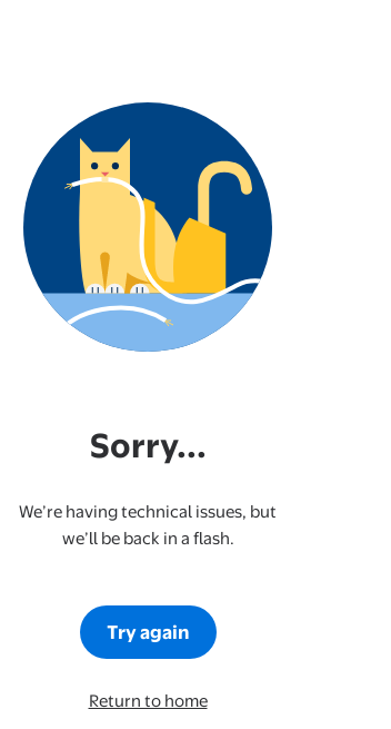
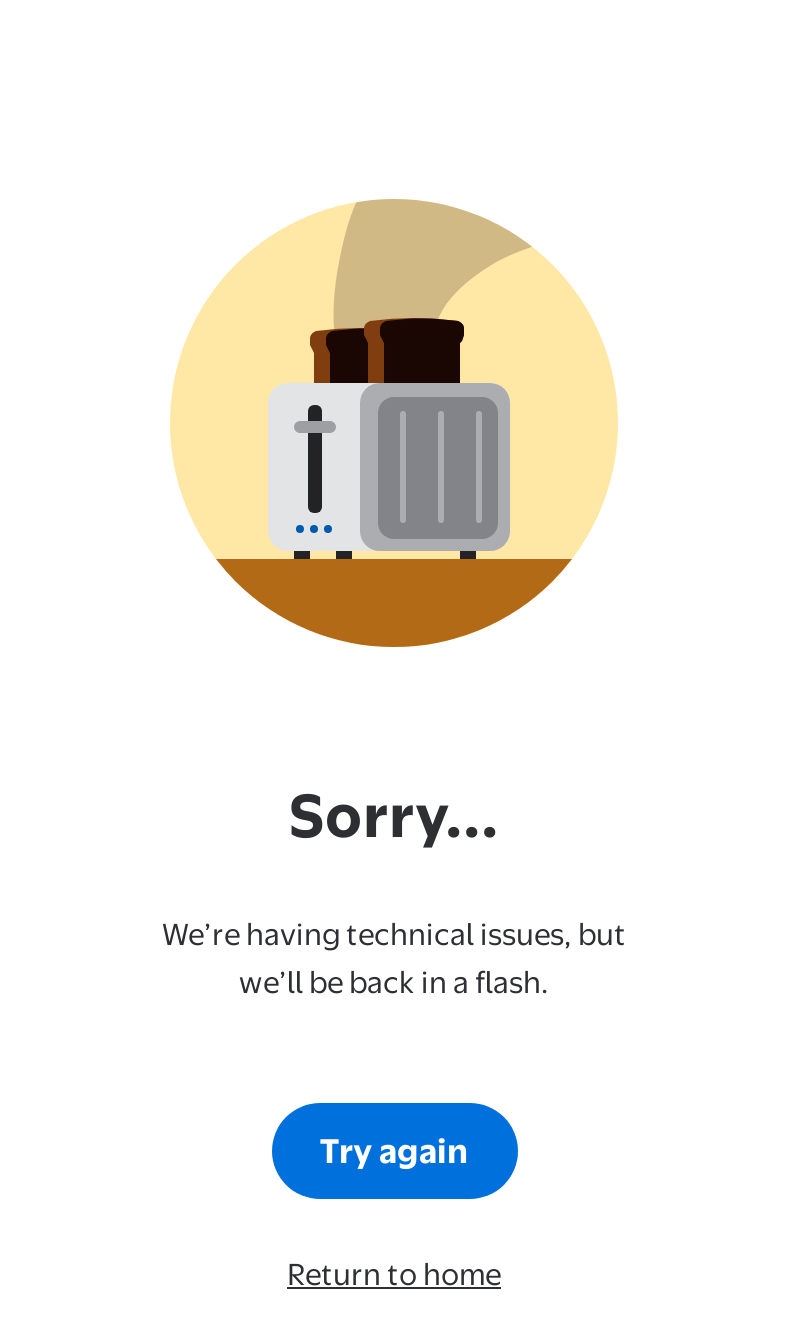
[22,101,273,353] [image] -> [170,199,618,649] [image]

